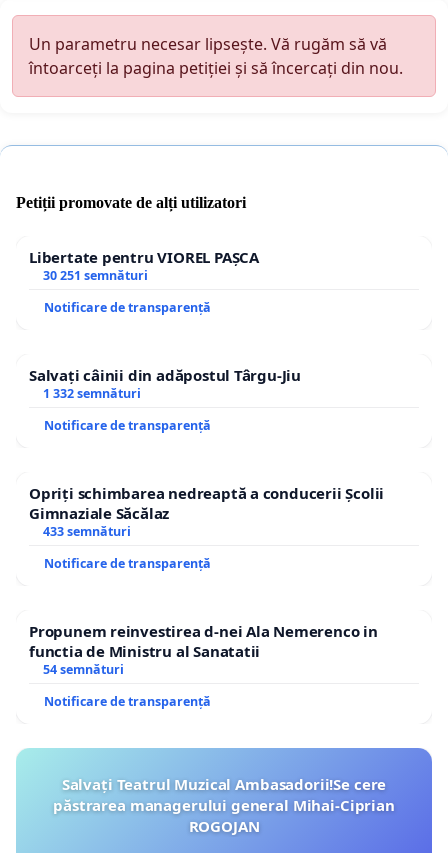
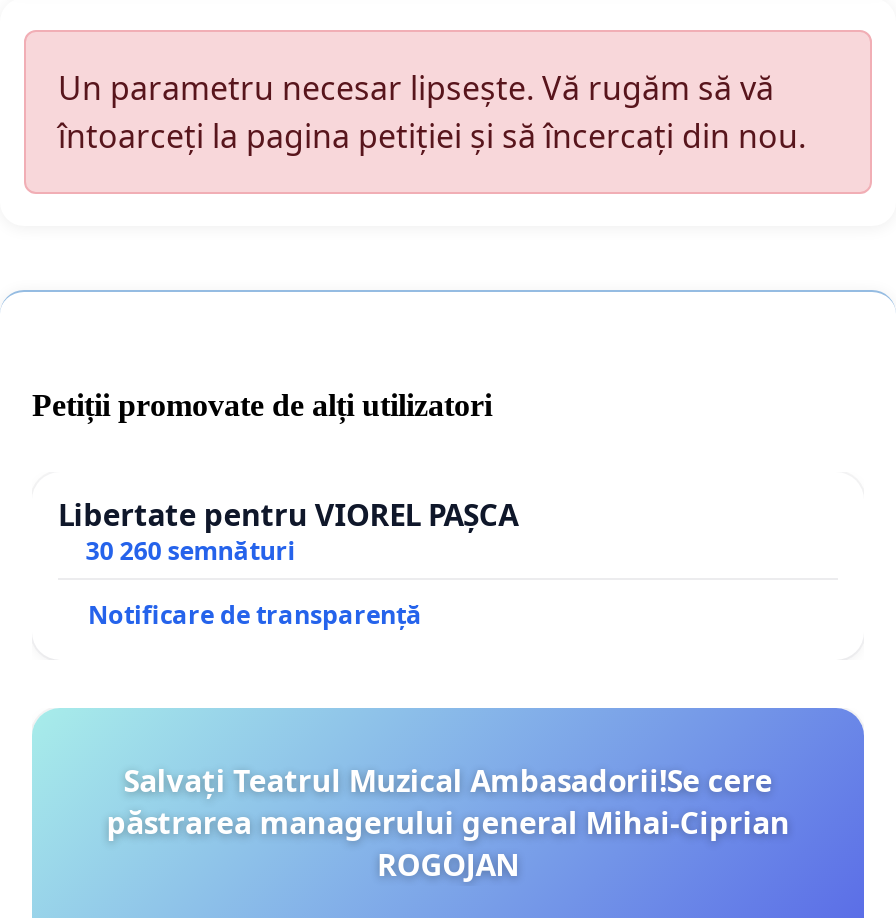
[29,267,384,678] 30 251 semnături | Notificare de transparență | Salvați câinii din adăpostul Târgu-Jiu | 1 332 semnături | Notificare de transparență | Opriți schimbarea nedreaptă a conducerii Școlii | Gimnaziale Săcălaz | 433 semnături | Notificare de transparență | Propunem reinvestirea d-nei Ala Nemerenco in | functia de Ministru al Sanatatii | 54 semnături -> [86,535,296,569] 30 260 semnături

